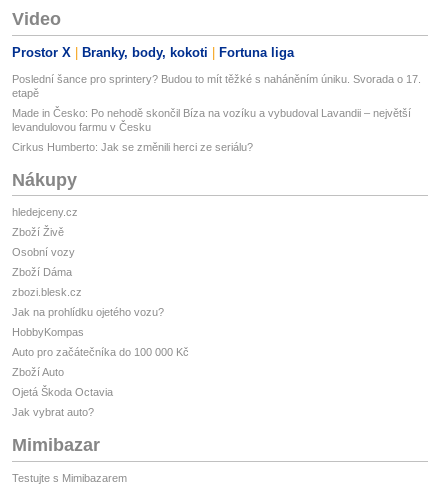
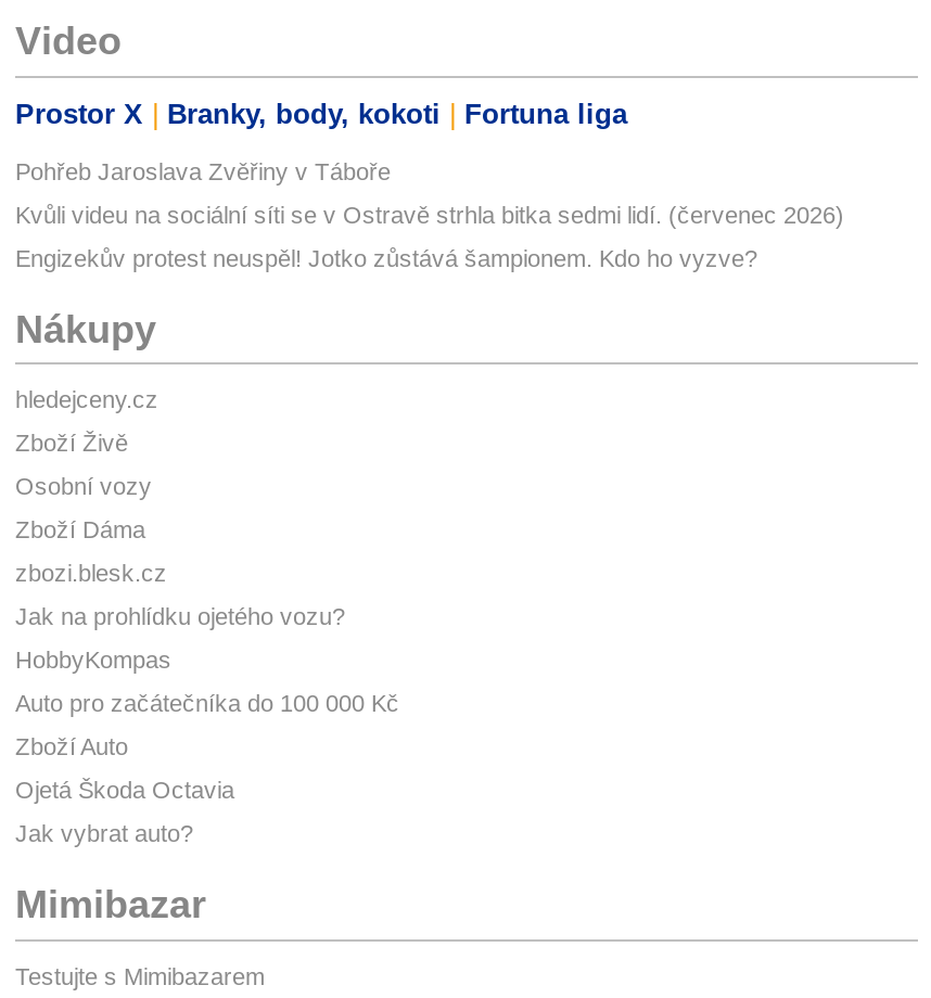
[12,73,421,99] Poslední šance pro sprintery? Budou to mít těžké s naháněním úniku. Svorada o 17. | etapě -> [15,158,391,184] Pohřeb Jaroslava Zvěřiny v Táboře
[12,107,411,133] Made in Česko: Po nehodě skončil Bíza na vozíku a vybudoval Lavandii – největší | levandulovou farmu v Česku -> [15,201,844,227] Kvůli videu na sociální síti se v Ostravě strhla bitka sedmi lidí. (červenec 2026)
[12,141,253,153] Cirkus Humberto: Jak se změnili herci ze seriálu? -> [15,245,757,271] Engizekův protest neuspěl! Jotko zůstává šampionem. Kdo ho vyzve?

